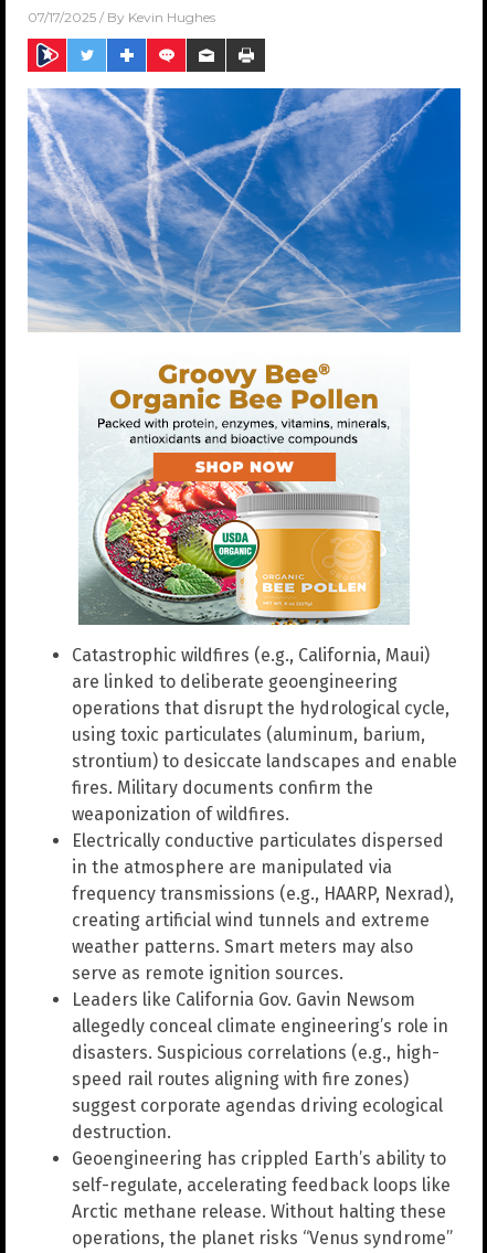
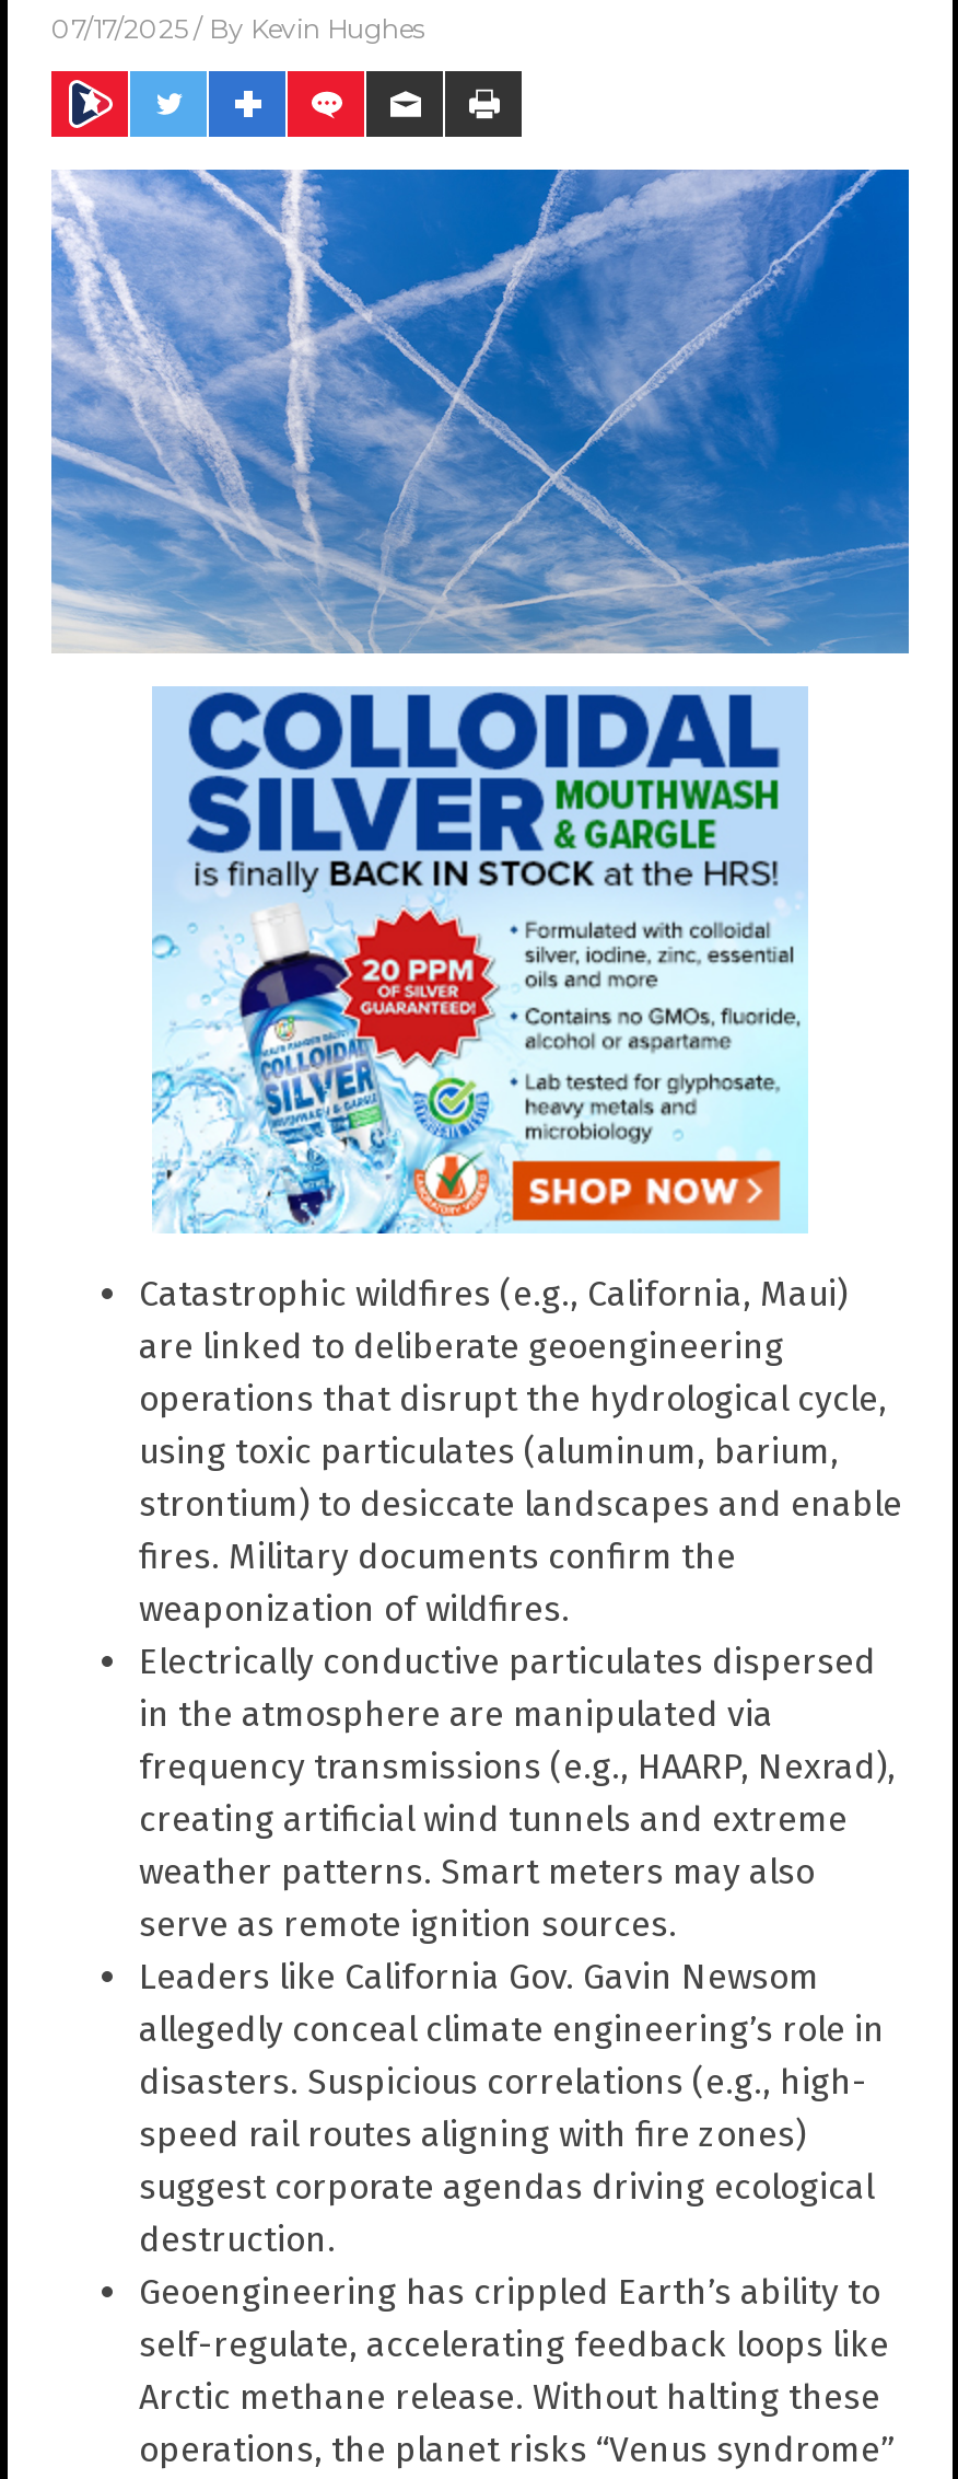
[77,350,409,626] [image] -> [150,686,808,1236] [image]

